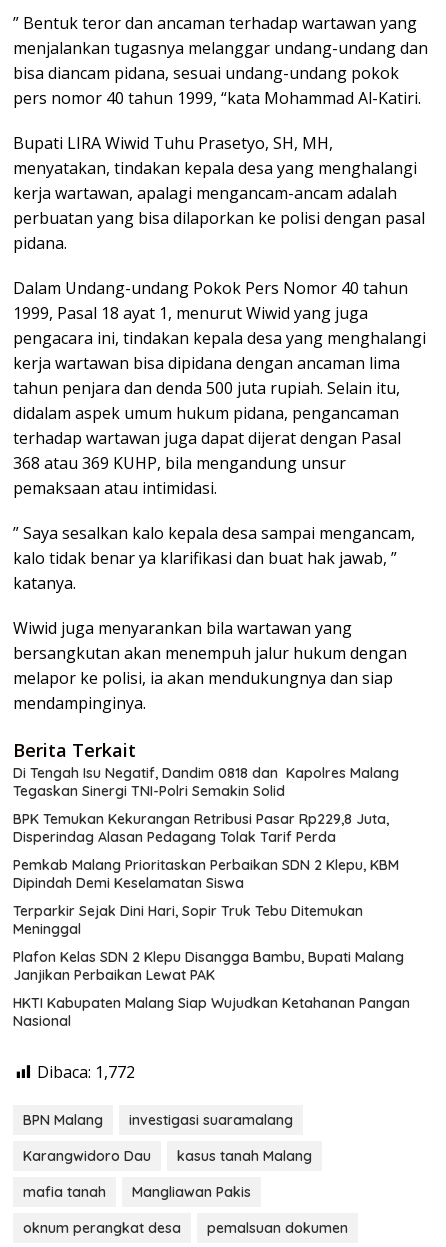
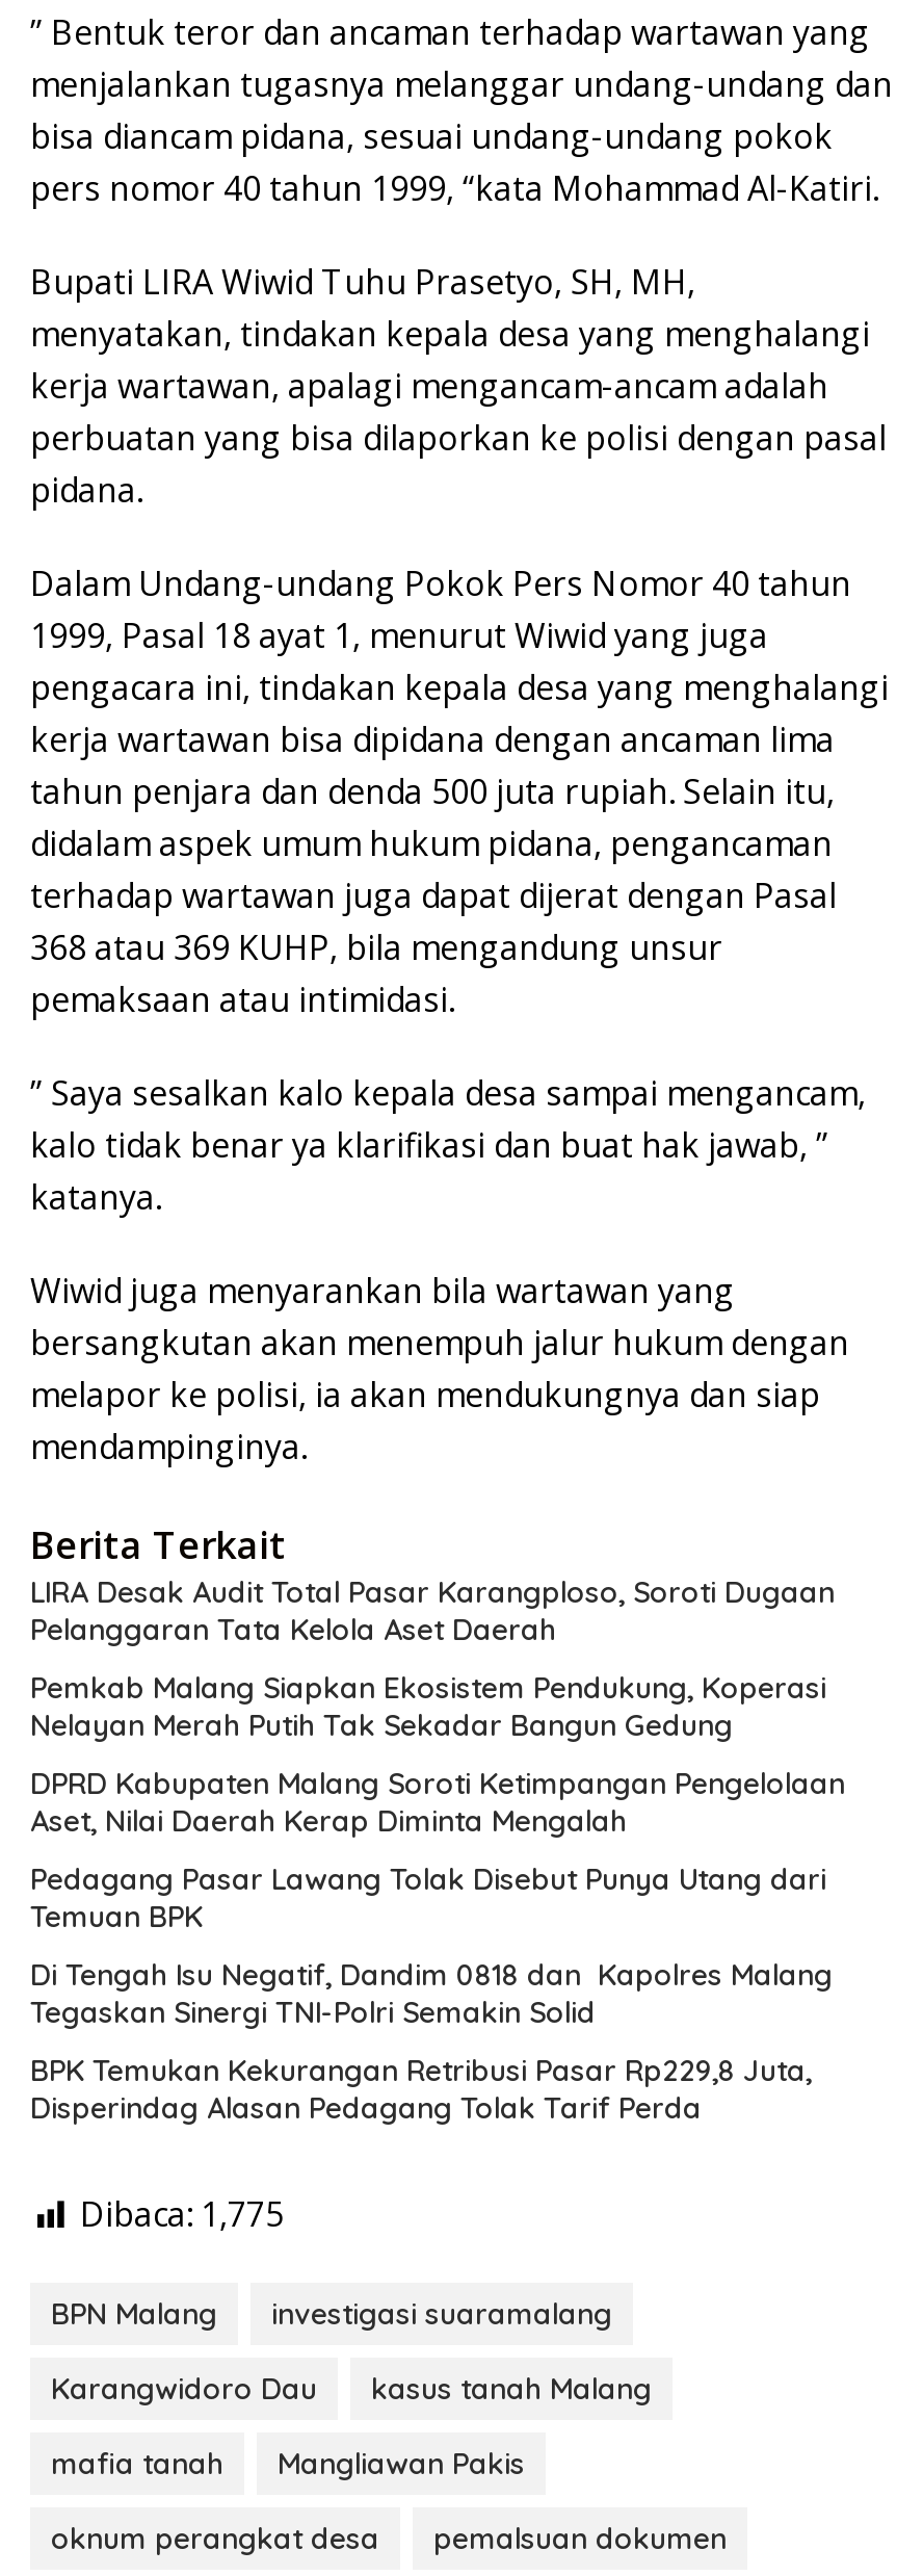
none -> [30,1574,845,1936] LIRA Desak Audit Total Pasar Karangploso, Soroti Dugaan | Pelanggaran Tata Kelola Aset Daerah | Pemkab Malang Siapkan Ekosistem Pendukung, Koperasi | Nelayan Merah Putih Tak Sekadar Bangun Gedung | DPRD Kabupaten Malang Soroti Ketimpangan Pengelolaan | Aset, Nilai Daerah Kerap Diminta Mengalah | Pedagang Pasar Lawang Tolak Disebut Punya Utang dari | Temuan BPK
moved [13,764,399,846] -> [30,1957,833,2127]: Di Tengah Isu Negatif, Dandim 0818 dan Kapolres Malang | Tegaskan Sinergi TNI-Polri Semakin Solid | BPK Temukan Kekurangan Retribusi Pasar Rp229,8 Juta, | Disperindag Alasan Pedagang Tolak Tarif Perda
[13,856,410,1083] Pemkab Malang Prioritaskan Perbaikan SDN 2 Klepu, KBM | Dipindah Demi Keselamatan Siswa | Terparkir Sejak Dini Hari, Sopir Truk Tebu Ditemukan | Meninggal | Plafon Kelas SDN 2 Klepu Disangga Bambu, Bupati Malang | Janjikan Perbaikan Lewat PAK | HKTI Kabupaten Malang Siap Wujudkan Ketahanan Pangan | Nasional | Dibaca: 1,772 -> [80,2192,284,2238] Dibaca: 1,775

